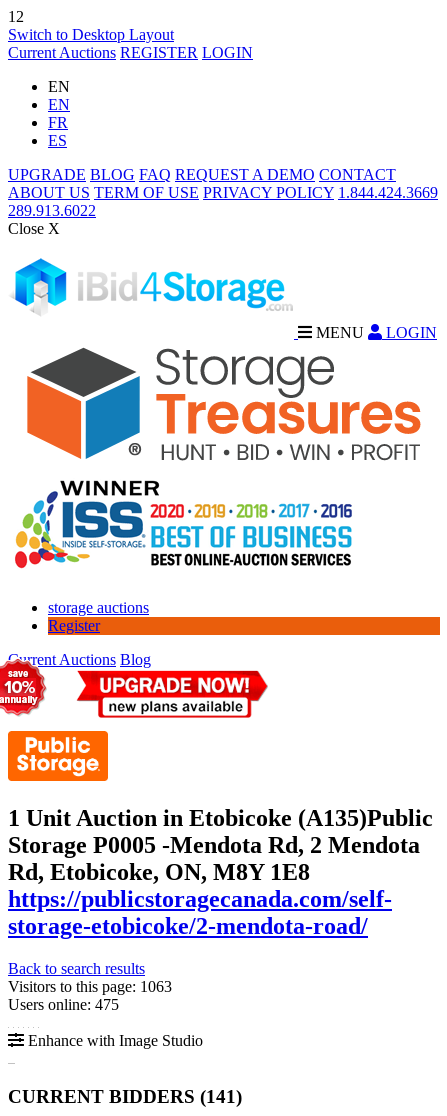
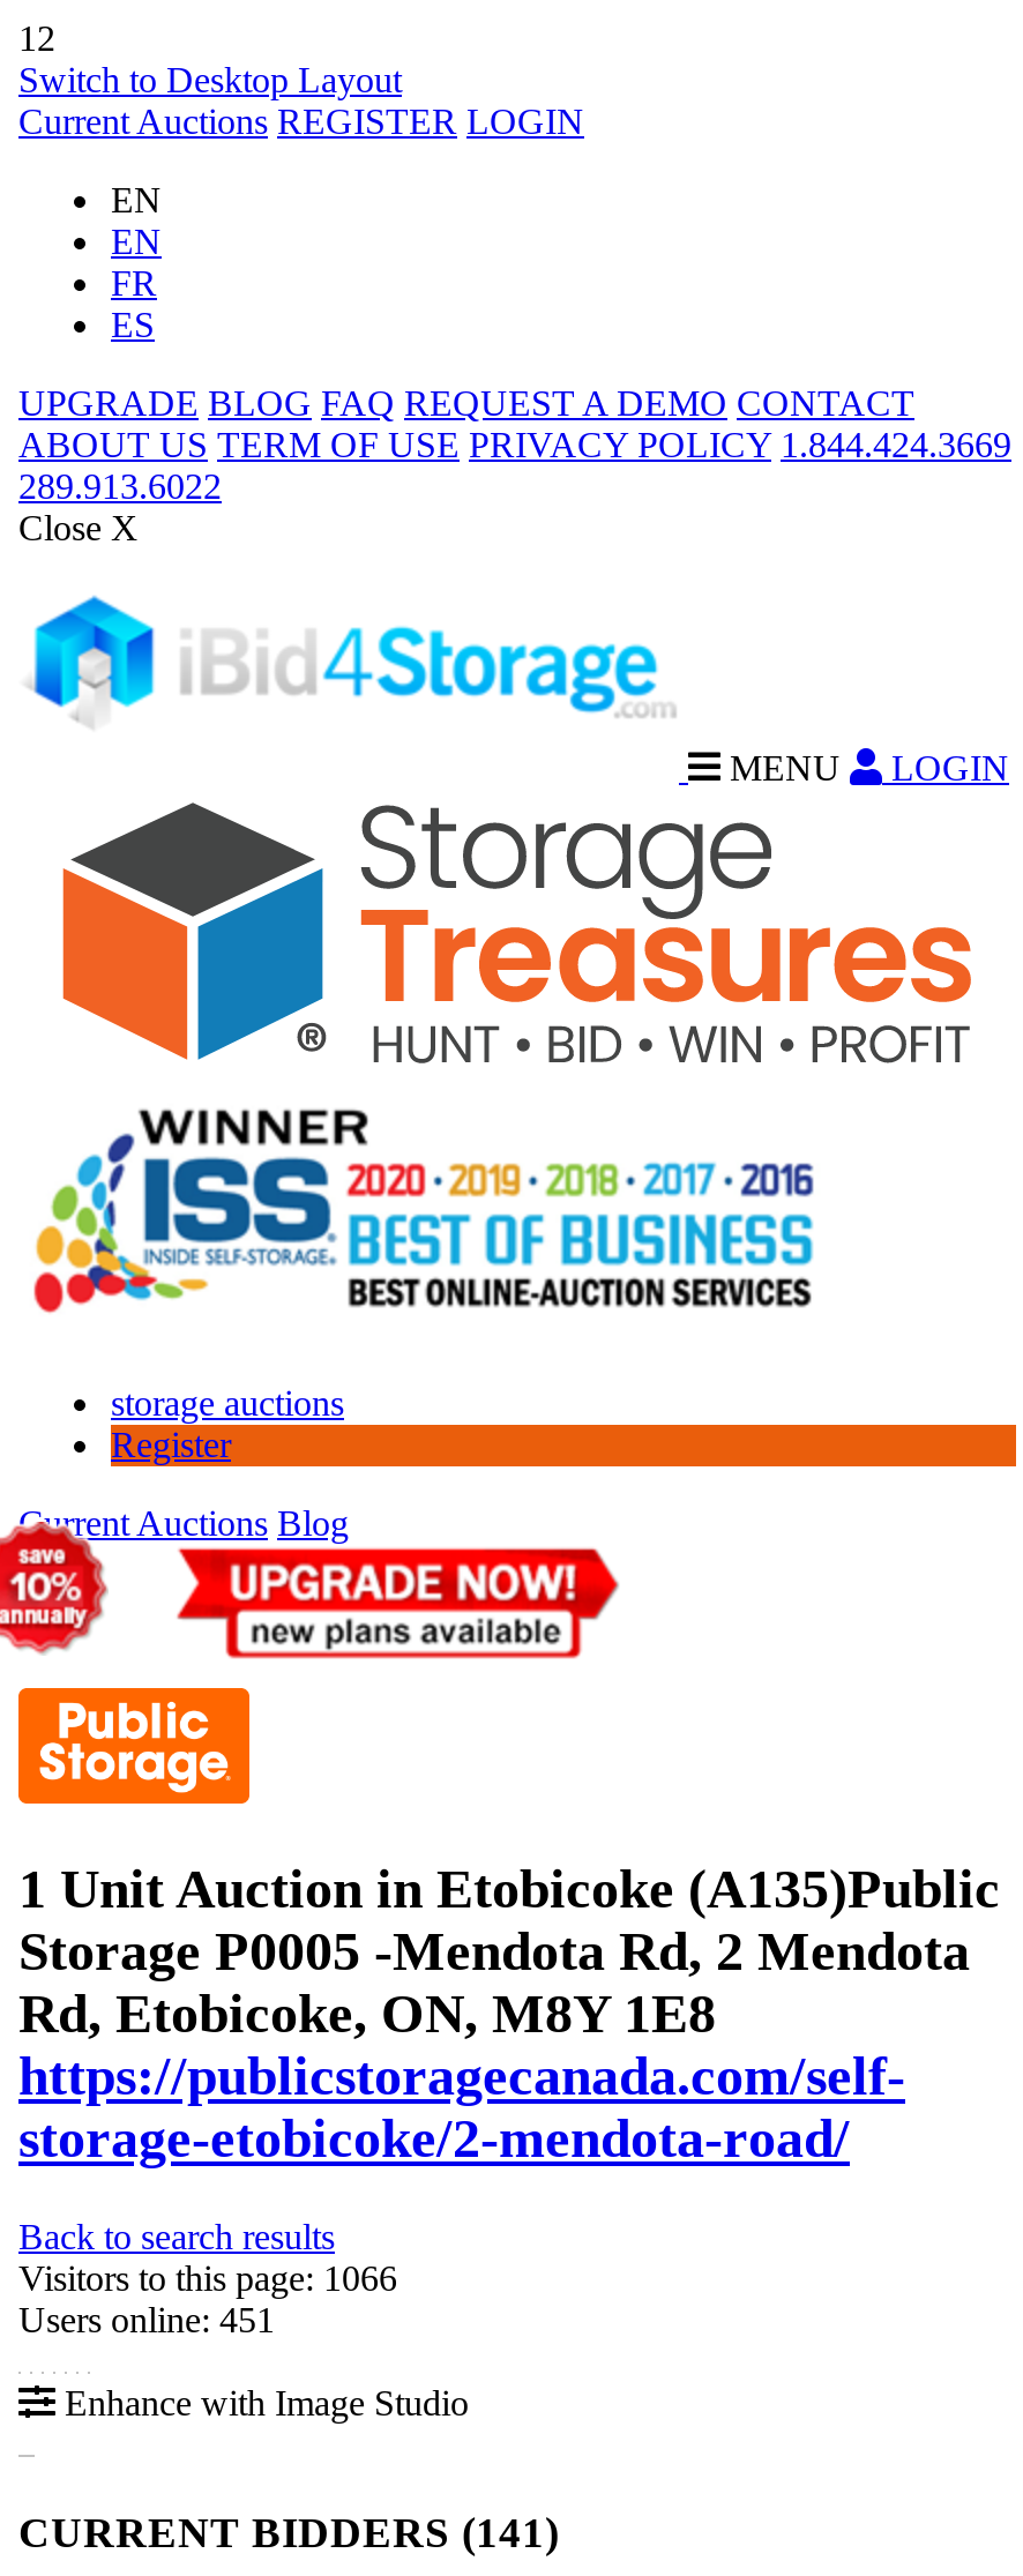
[8,978,172,995] Visitors to this page: 1063 -> [18,2258,397,2297] Visitors to this page: 1066
[8,996,119,1013] Users online: 475 -> [18,2300,275,2339] Users online: 451

